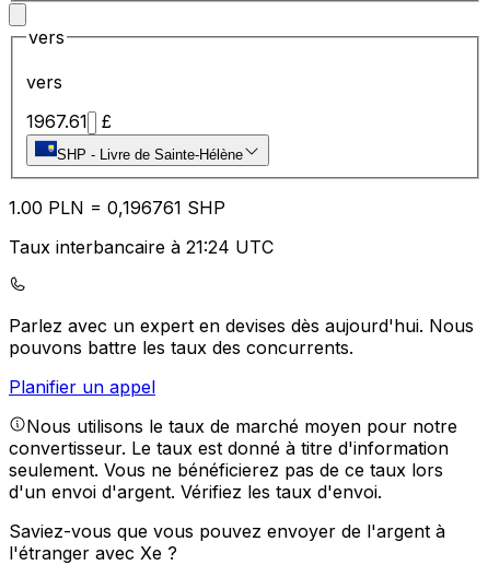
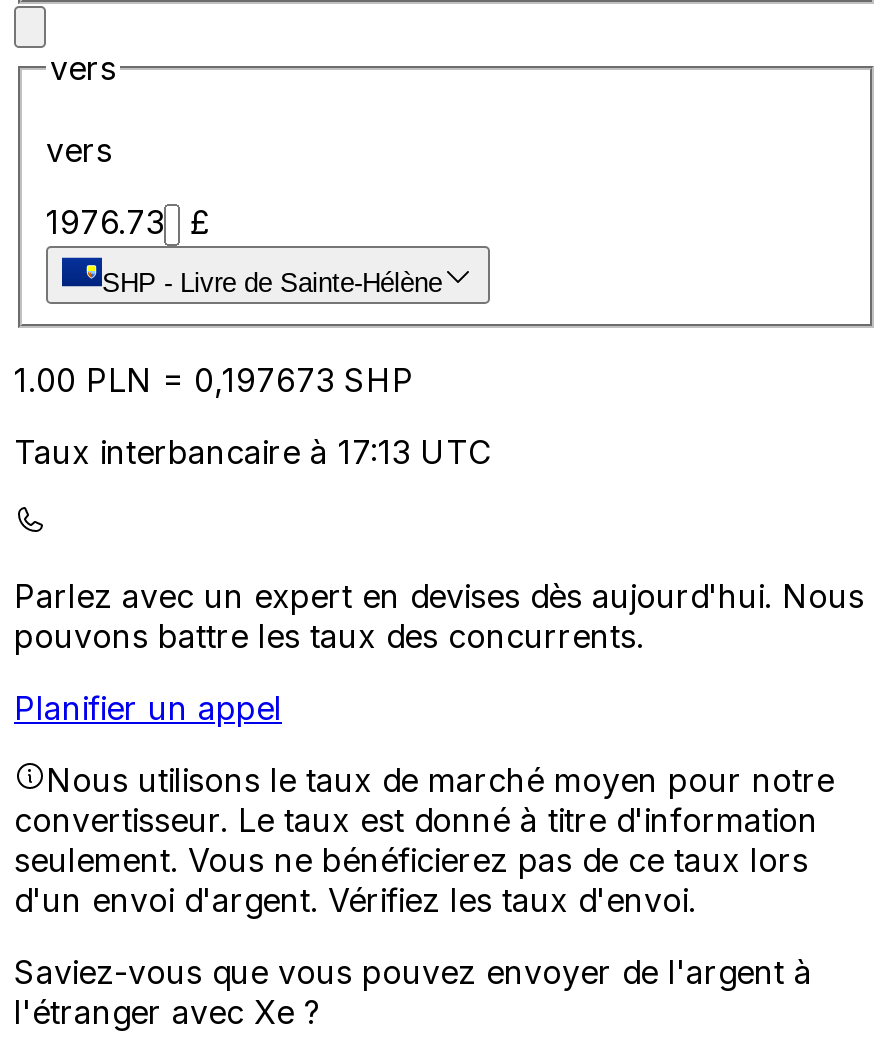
[26,111,112,133] 1967.61 £ -> [46,203,208,243] 1976.73 £
[9,197,225,219] 1.00 PLN = 0,196761 SHP -> [14,361,414,401] 1.00 PLN = 0,197673 SHP
[9,236,274,258] Taux interbancaire à 21:24 UTC -> [14,433,490,473] Taux interbancaire à 17:13 UTC

